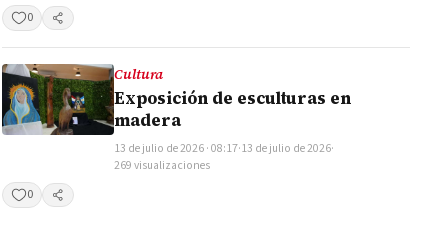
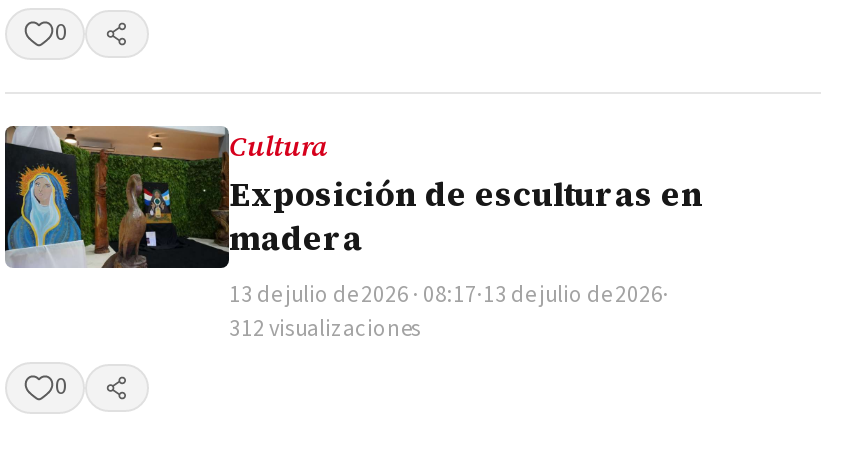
[114,157,210,174] 269 visualizaciones -> [229,312,421,346] 312 visualizaciones

